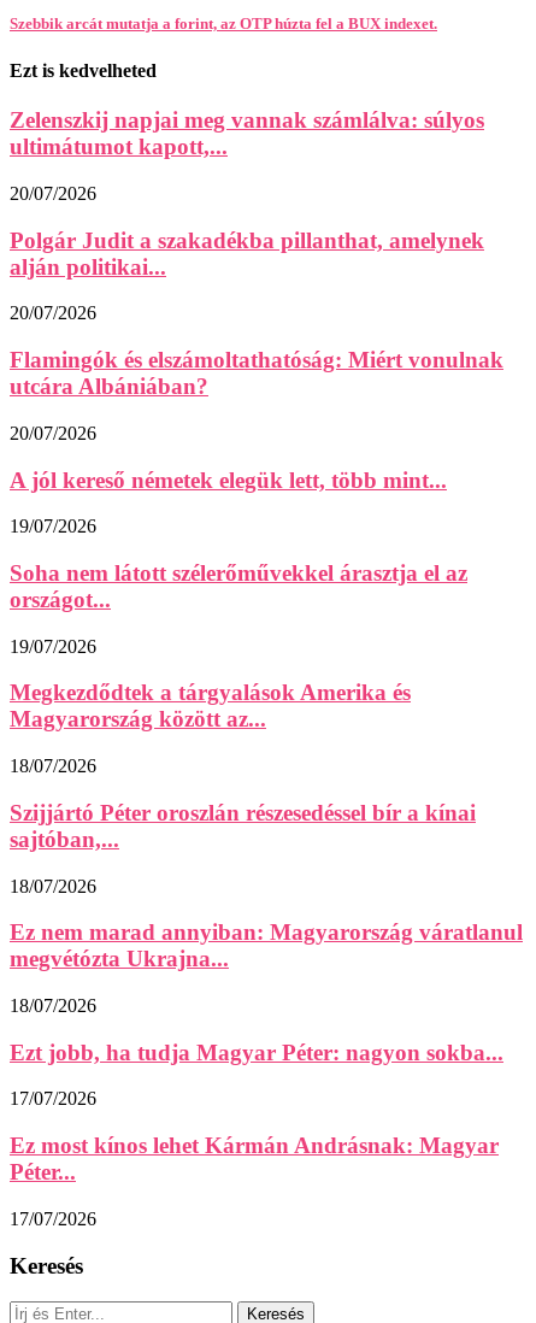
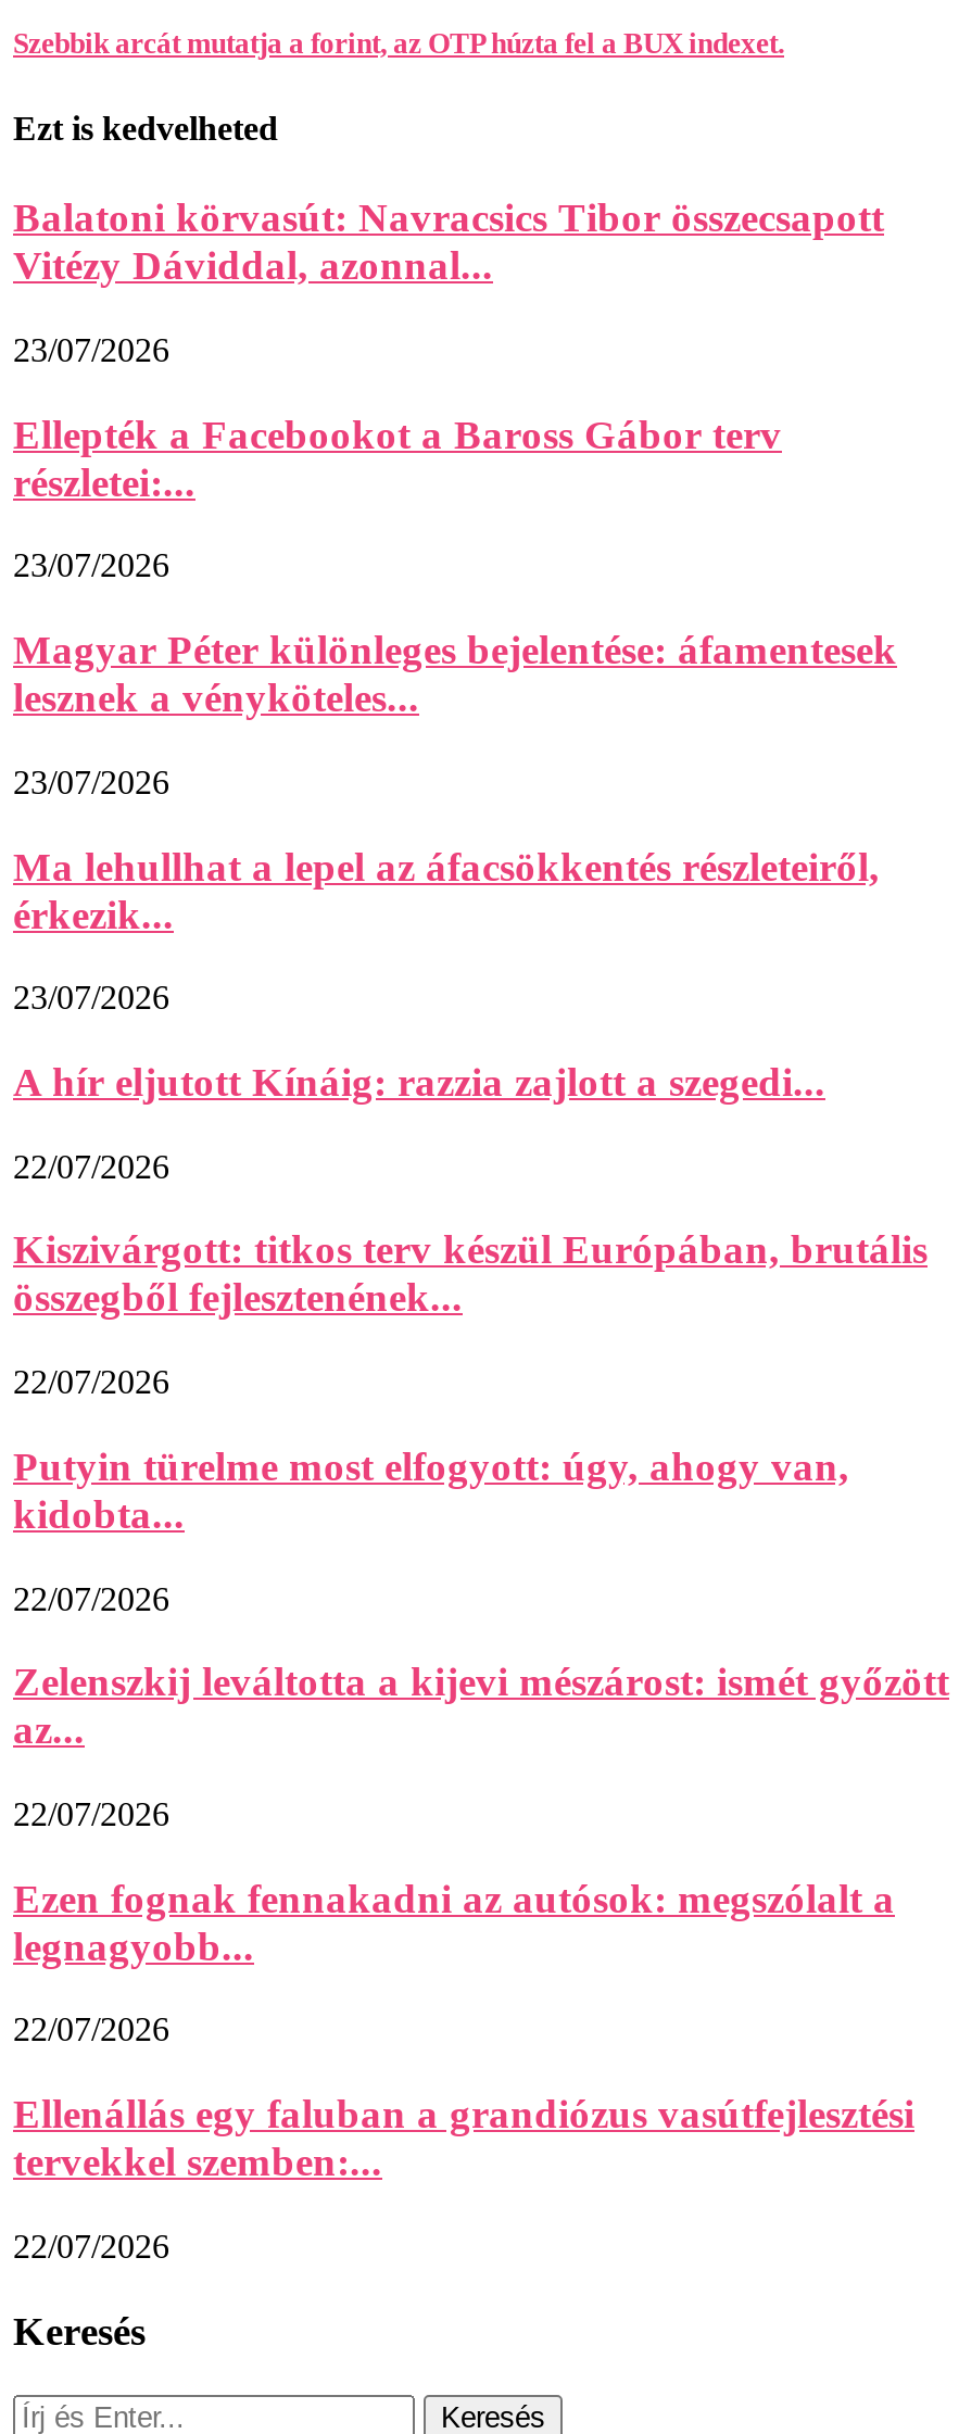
[10,108,484,159] Zelenszkij napjai meg vannak számlálva: súlyos | ultimátumot kapott,... -> [13,195,884,288] Balatoni körvasút: Navracsics Tibor összecsapott | Vitézy Dáviddal, azonnal...
[10,183,96,204] 20/07/2026 -> [13,331,169,368] 23/07/2026
[10,227,484,279] Polgár Judit a szakadékba pillanthat, amelynek | alján politikai... -> [13,411,782,504] Ellepték a Facebookot a Baross Gábor terv | részletei:...
[10,303,96,323] 20/07/2026 -> [13,547,169,584] 23/07/2026
[10,347,503,399] Flamingók és elszámoltathatóság: Miért vonulnak | utcára Albániában? -> [13,627,897,720] Magyar Péter különleges bejelentése: áfamentesek | lesznek a vényköteles...
[10,423,96,443] 20/07/2026 -> [13,763,169,800] 23/07/2026
[10,467,447,492] A jól kereső németek elegük lett, több mint... -> [13,843,880,936] Ma lehullhat a lepel az áfacsökkentés részleteiről, | érkezik...
[10,516,96,537] 19/07/2026 -> [13,979,169,1016] 23/07/2026
[10,560,467,612] Soha nem látott szélerőművekkel árasztja el az | országot... -> [13,1059,825,1105] A hír eljutott Kínáig: razzia zajlott a szegedi...
[10,636,96,656] 19/07/2026 -> [13,1147,169,1184] 22/07/2026
[10,680,411,732] Megkezdődtek a tárgyalások Amerika és | Magyarország között az... -> [13,1227,928,1321] Kiszivárgott: titkos terv készül Európában, brutális | összegből fejlesztenének...
[10,756,96,776] 18/07/2026 -> [13,1364,169,1400] 22/07/2026
[10,800,476,852] Szijjártó Péter oroszlán részesedéssel bír a kínai | sajtóban,... -> [13,1443,849,1537] Putyin türelme most elfogyott: úgy, ahogy van, | kidobta...
[10,875,96,896] 18/07/2026 -> [13,1579,169,1616] 22/07/2026
[10,920,523,972] Ez nem marad annyiban: Magyarország váratlanul | megvétózta Ukrajna... -> [13,1659,949,1753] Zelenszkij leváltotta a kijevi mészárost: ismét győzött | az...
[10,995,96,1016] 18/07/2026 -> [13,1795,169,1832] 22/07/2026
[10,1040,503,1065] Ezt jobb, ha tudja Magyar Péter: nagyon sokba... -> [13,1875,895,1969] Ezen fognak fennakadni az autósok: megszólalt a | legnagyobb...
[10,1089,96,1109] 17/07/2026 -> [13,2011,169,2048] 22/07/2026
[10,1133,499,1185] Ez most kínos lehet Kármán Andrásnak: Magyar | Péter... -> [13,2091,914,2185] Ellenállás egy faluban a grandiózus vasútfejlesztési | tervekkel szemben:...
[10,1208,96,1229] 17/07/2026 -> [13,2227,169,2264] 22/07/2026

